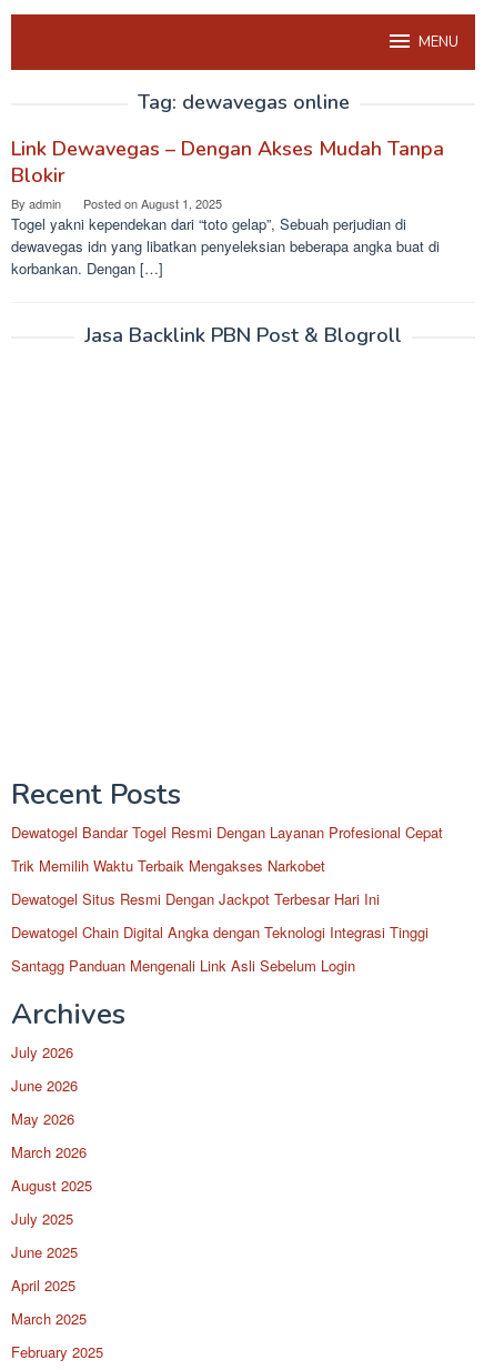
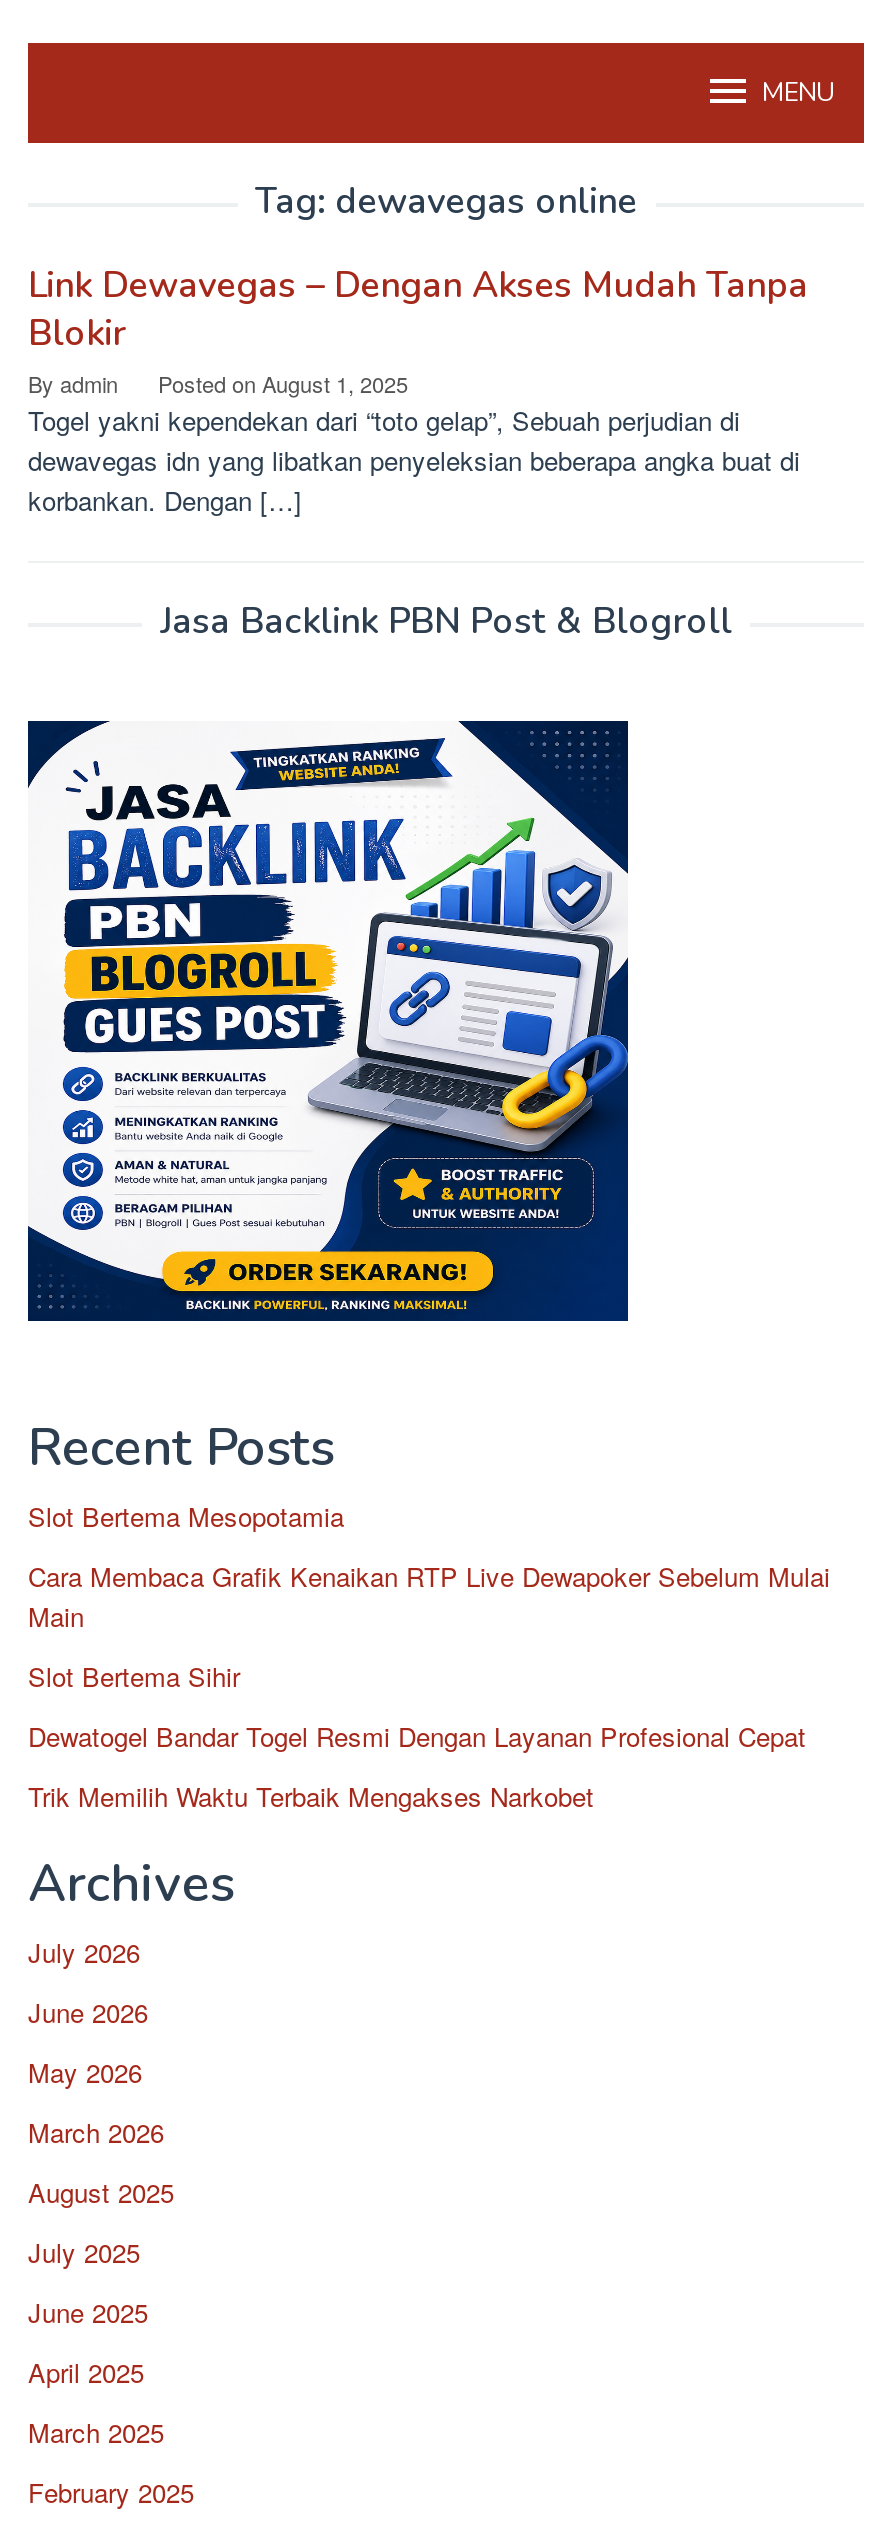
none -> [26,719,630,1323] [image]
none -> [28,1497,830,1695] Slot Bertema Mesopotamia | Cara Membaca Grafik Kenaikan RTP Live Dewapoker Sebelum Mulai | Main | Slot Bertema Sihir
moved [11,822,443,876] -> [28,1717,806,1815]: Dewatogel Bandar Togel Resmi Dengan Layanan Profesional Cepat | Trik Memilih Waktu Terbaik Mengakses Narkobet
[11,888,428,976] Dewatogel Situs Resmi Dengan Jackpot Terbesar Hari Ini | Dewatogel Chain Digital Angka dengan Teknologi Integrasi Tinggi | Santagg Panduan Mengenali Link Asli Sebelum Login -> none

